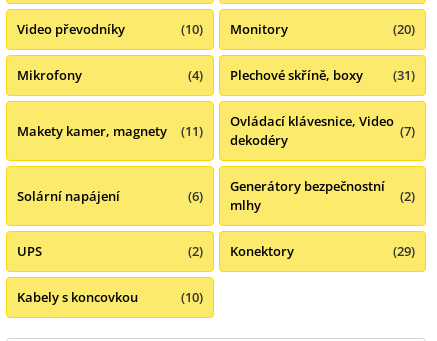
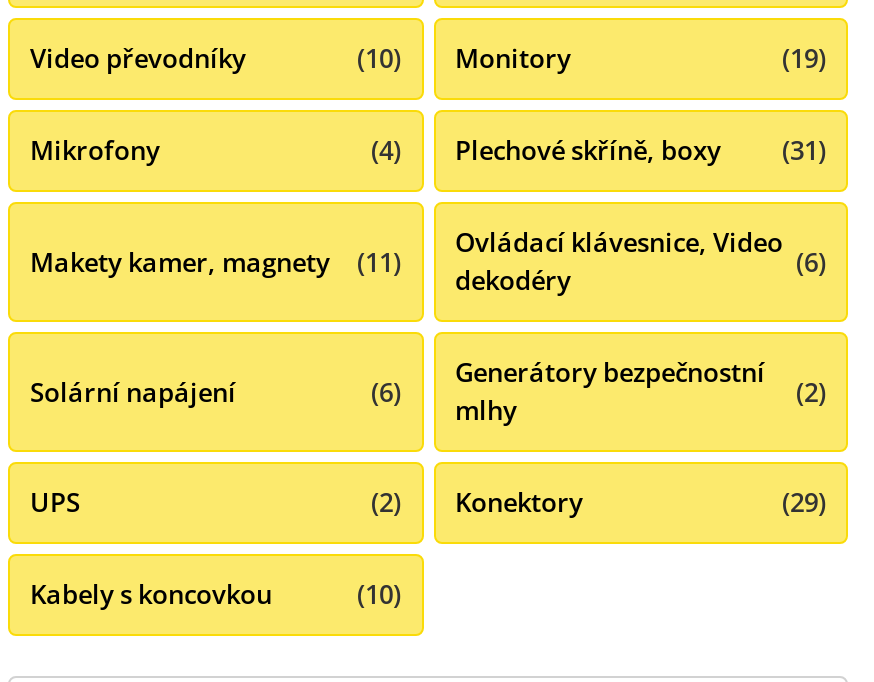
[393,20,415,38] (20) -> [782,40,826,76] (19)
[400,121,415,139] (7) -> [796,243,826,279] (6)

